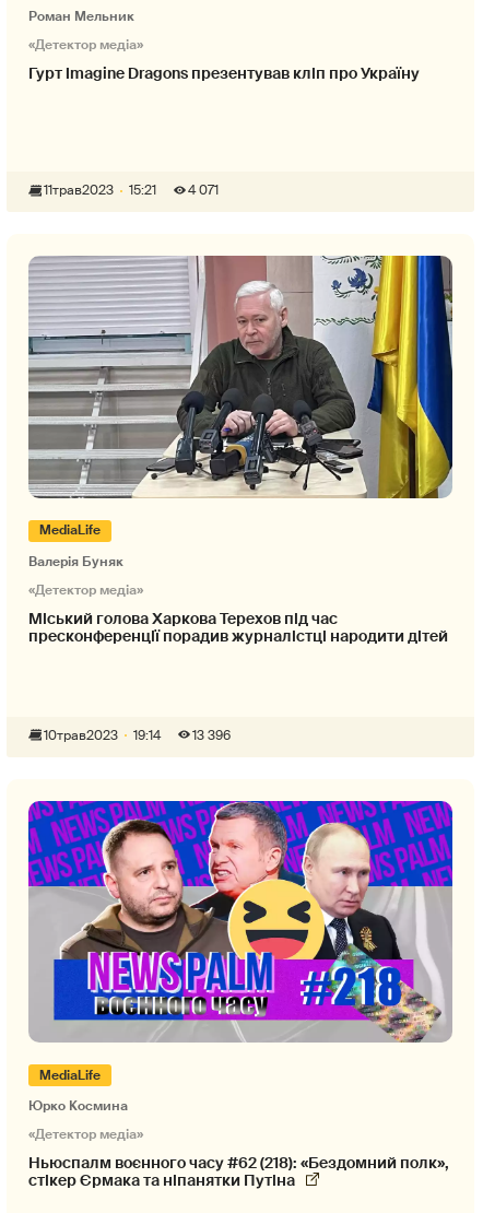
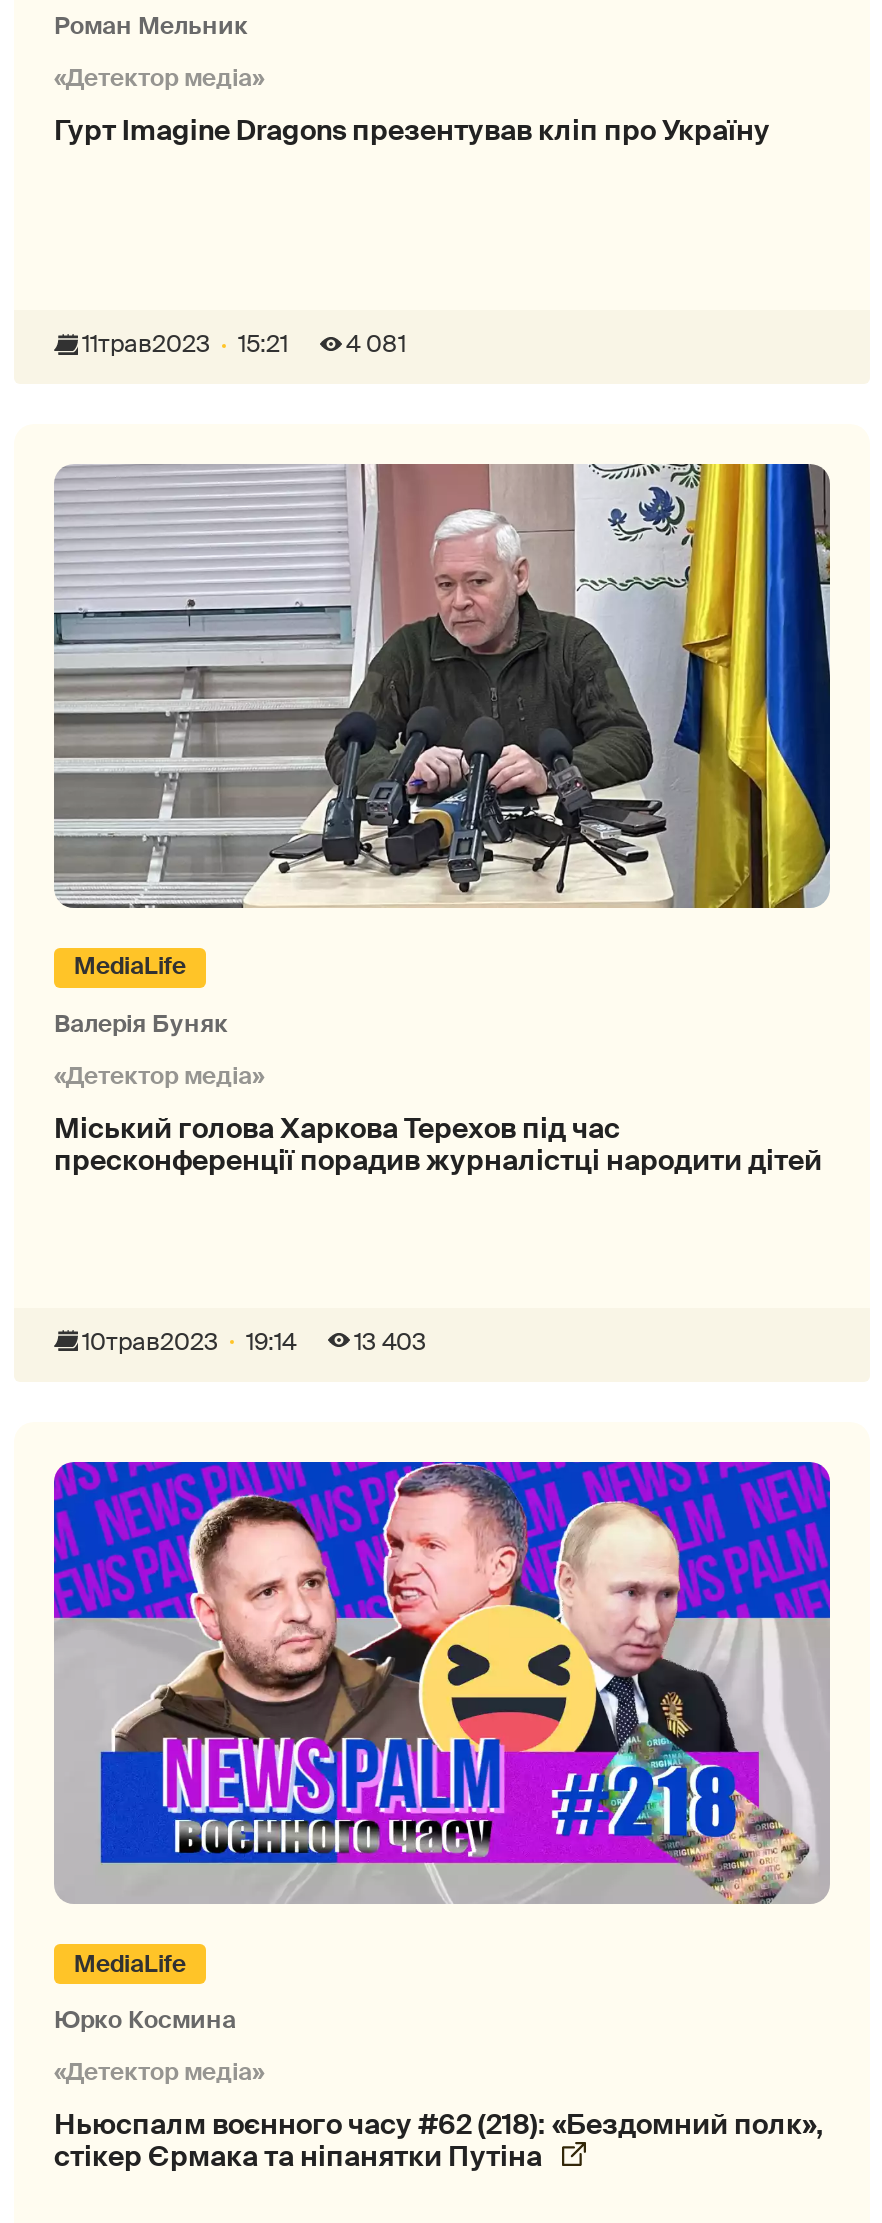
[188,182,219,199] 4 071 -> [346,329,406,361] 4 081
[44,727,231,744] 10трав2023 19:14 13 396 -> [82,1326,426,1358] 10трав2023 19:14 13 403

